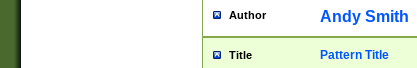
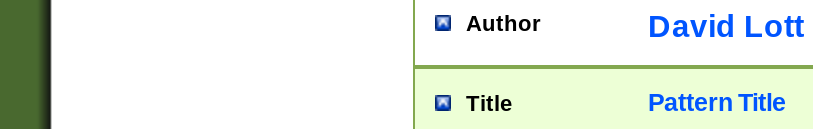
[319,8,408,25] Andy Smith -> [648,9,804,43] David Lott

